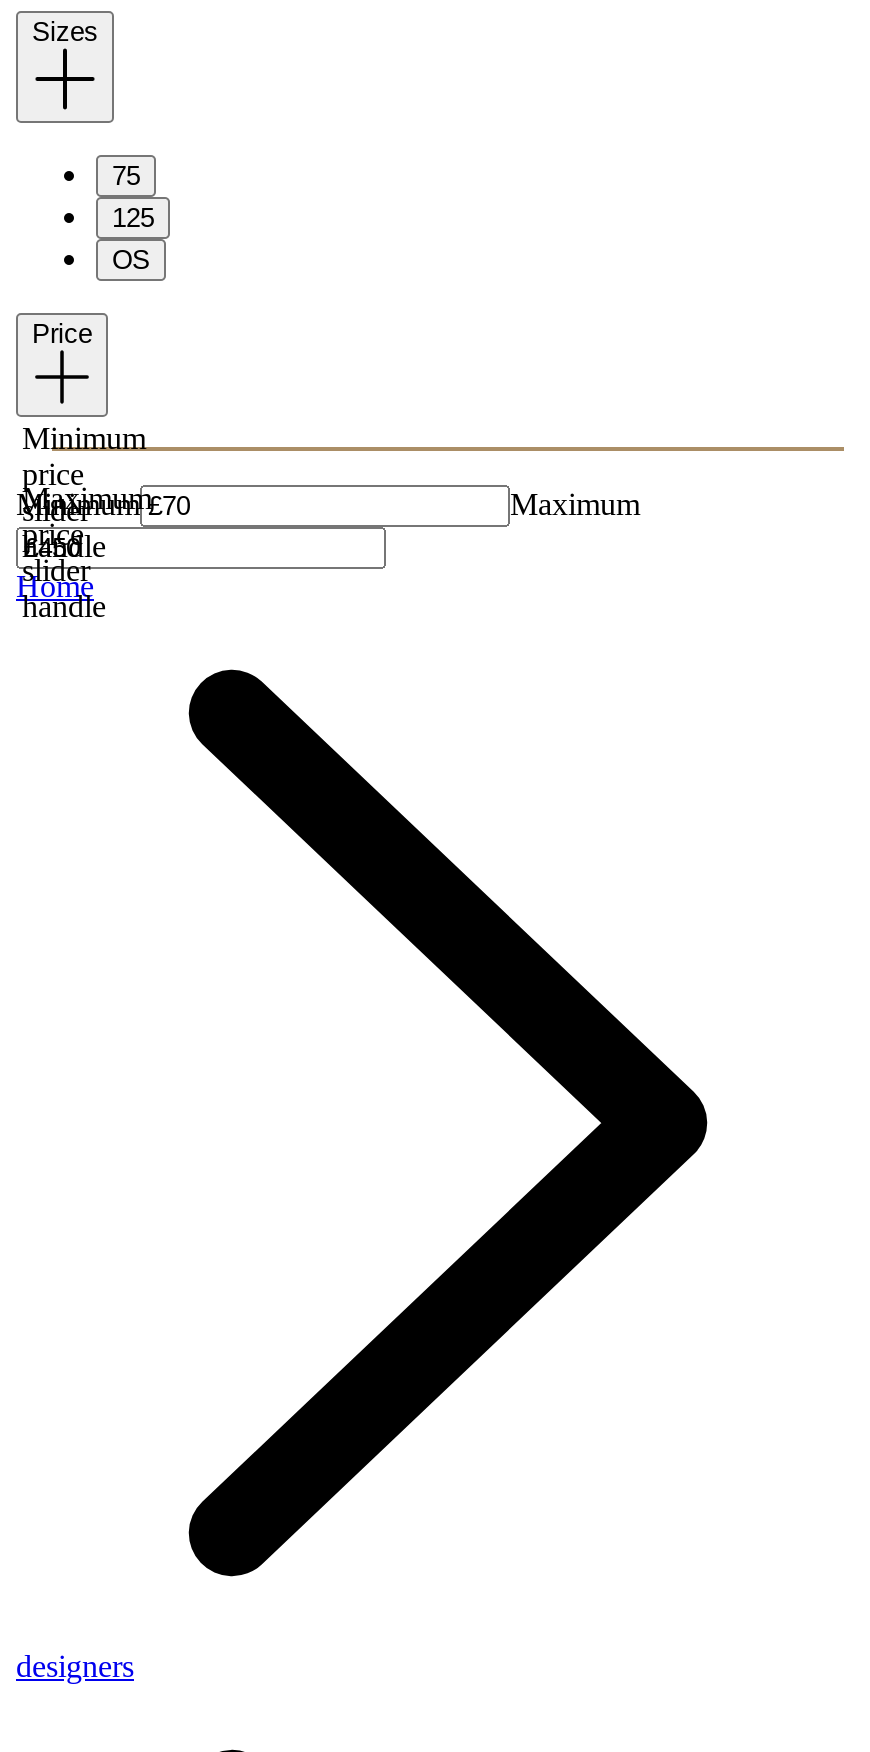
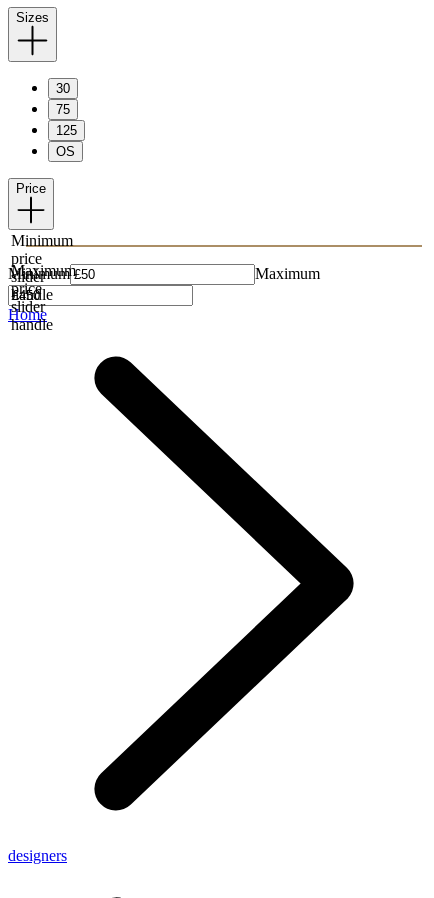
none -> [56,81,70,96] 30

